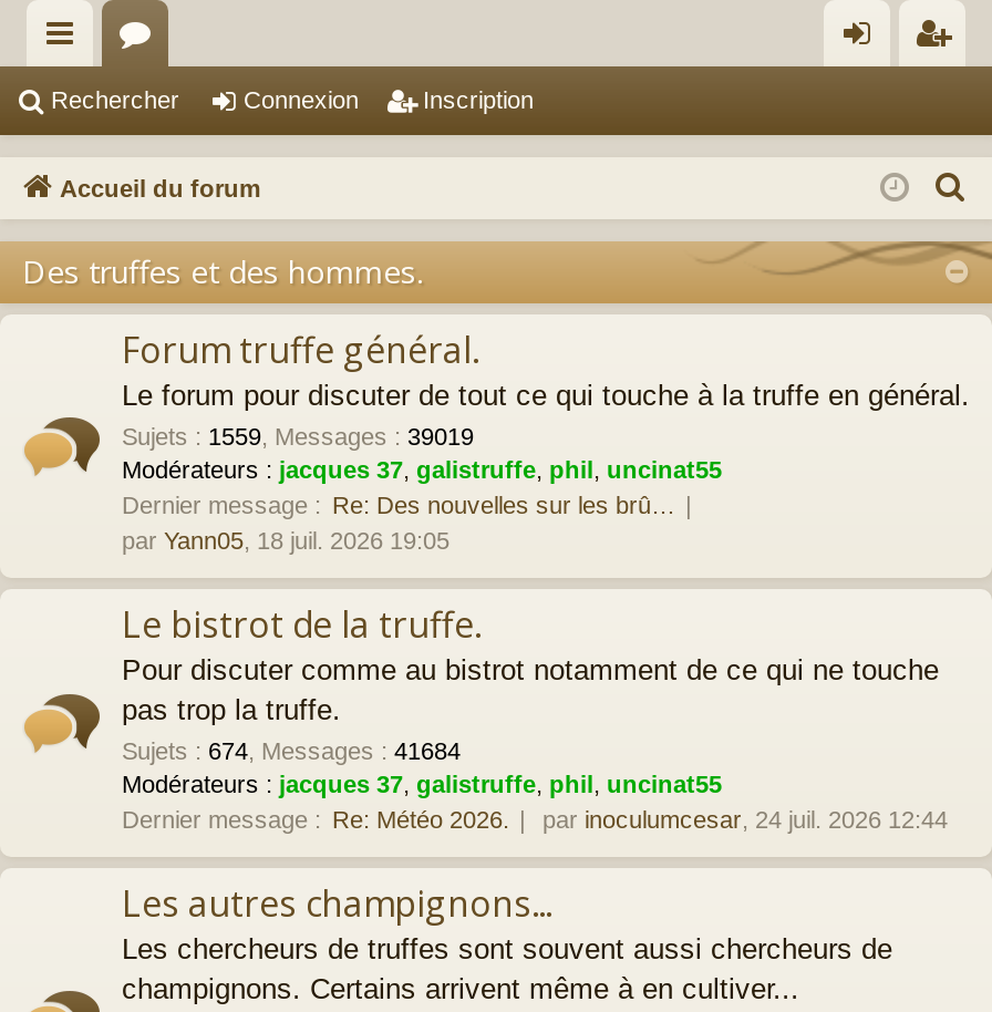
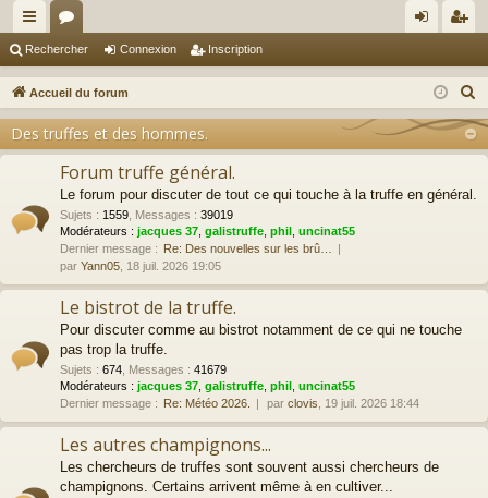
[122,738,461,765] Sujets: 674, Messages: 41684 -> [60,363,227,376] Sujets: 674, Messages: 41679
[542,807,948,834] par inoculumcesar, 24 juil. 2026 12:44 -> [267,397,419,410] par clovis, 19 juil. 2026 18:44

